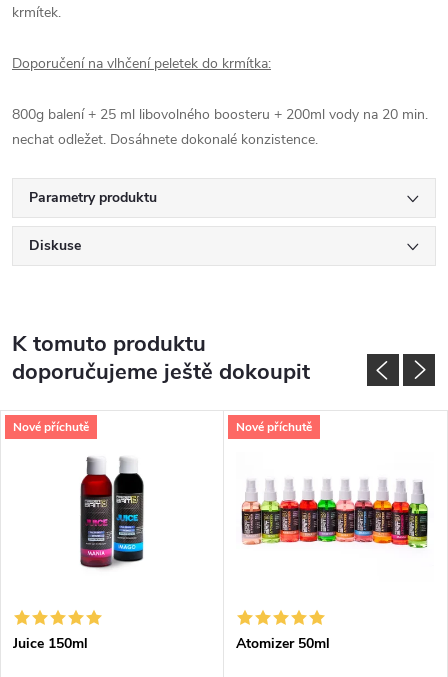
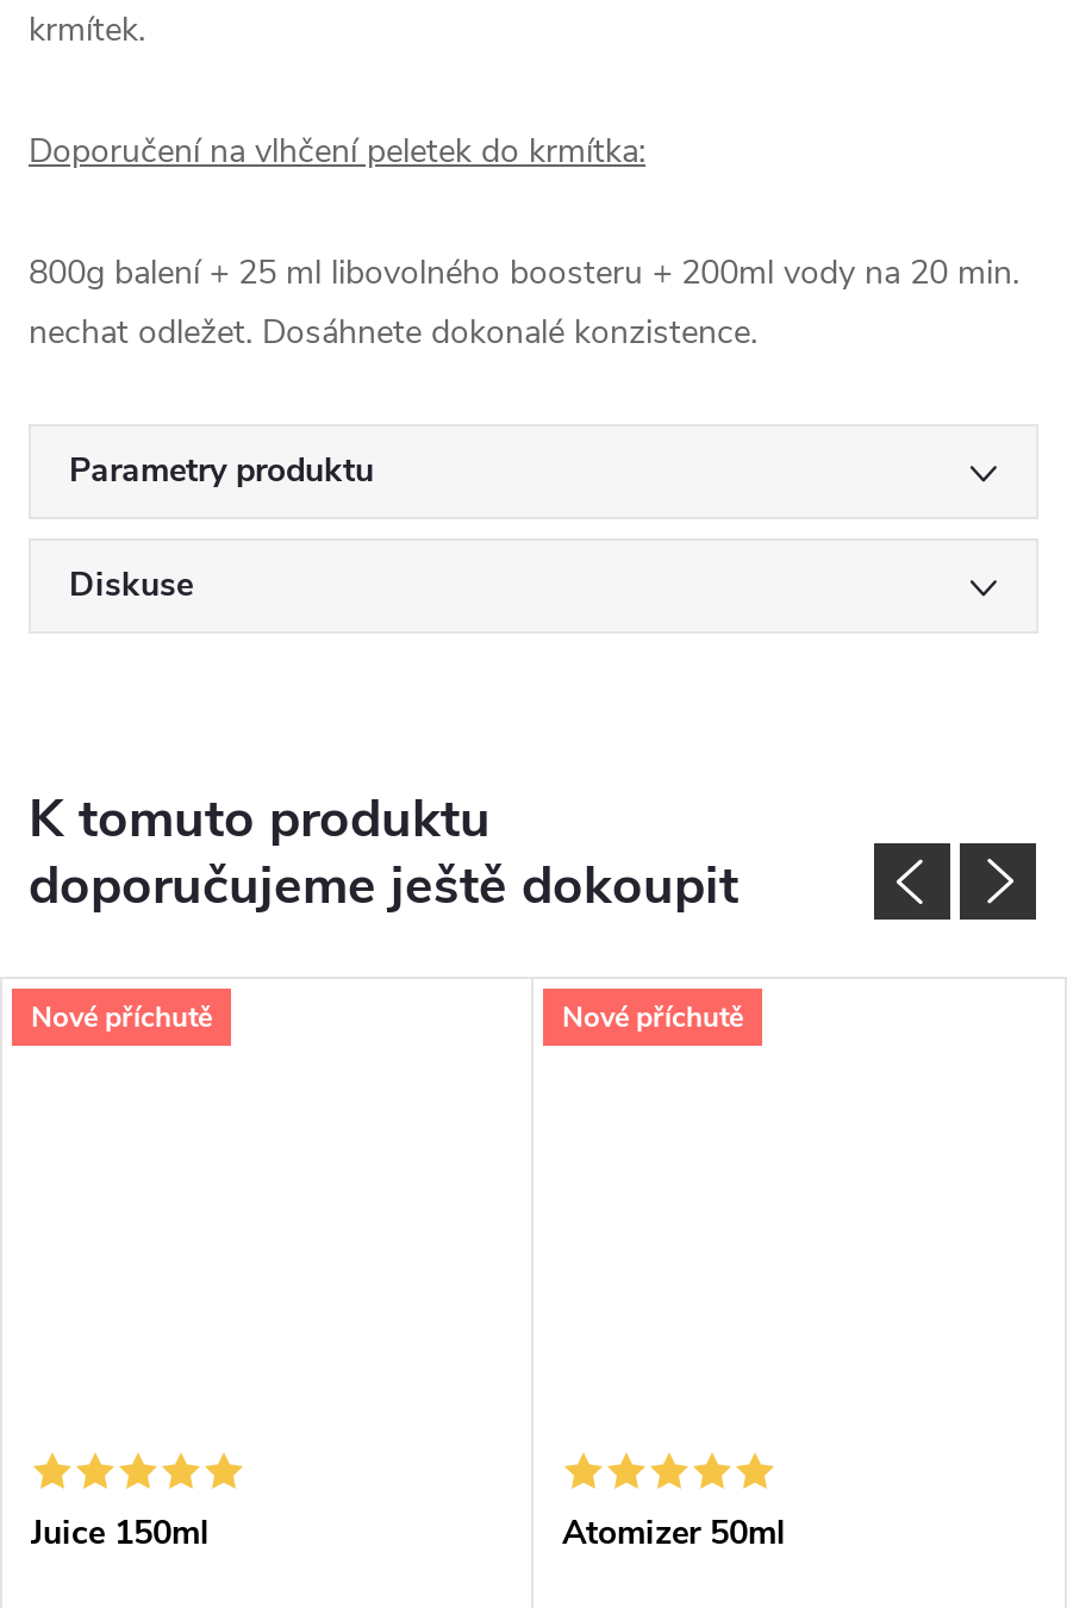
[79,456,145,569] [image] -> none
[241,479,429,549] [image] -> none

